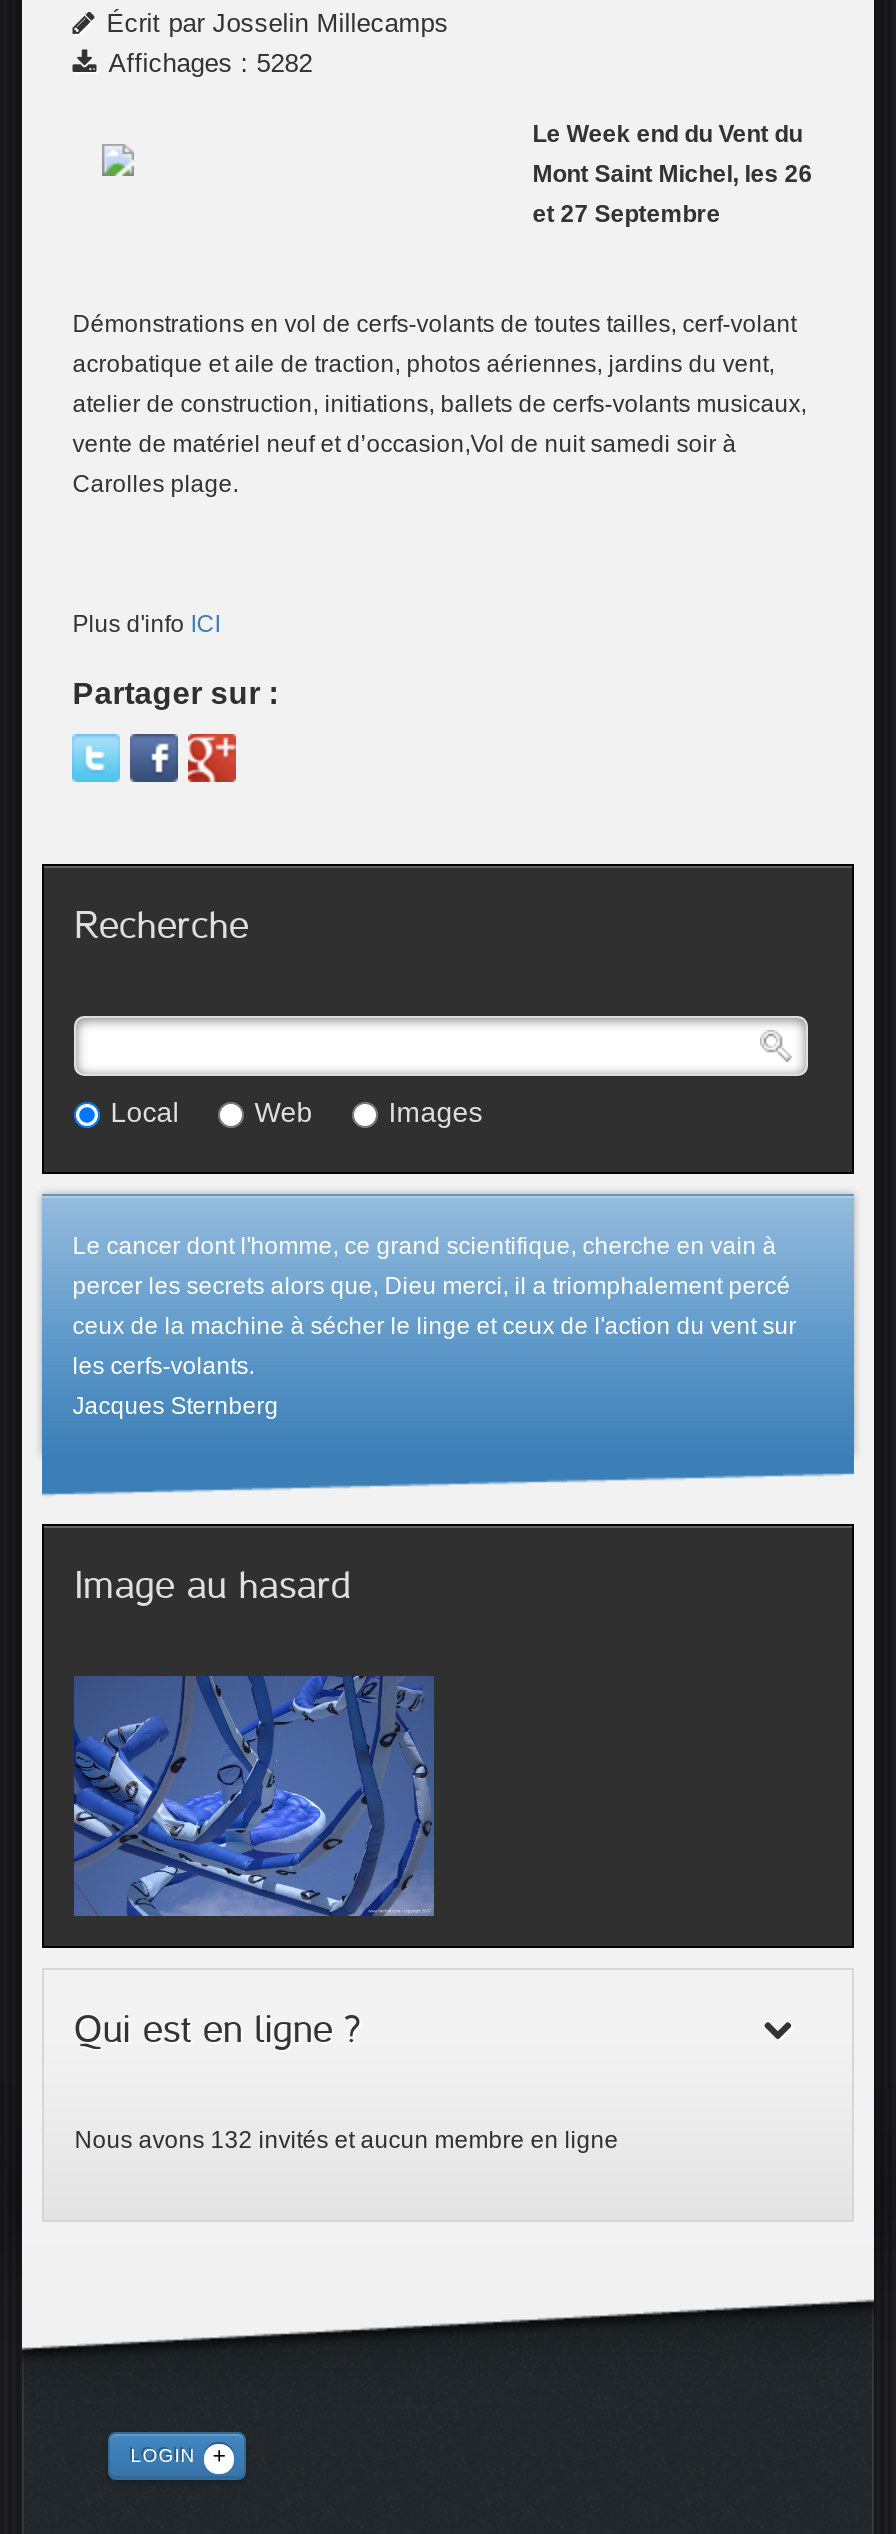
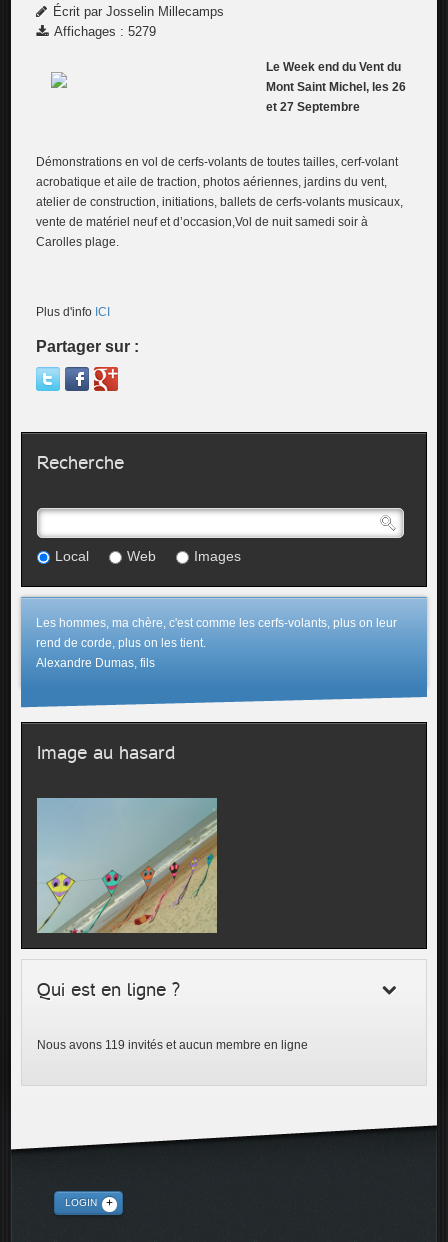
[100,48,312,78] Affichages : 5282 -> [50,24,156,39] Affichages : 5279
[72,1232,796,1420] Le cancer dont l'homme, ce grand scientifique, cherche en vain à | percer les secrets alors que, Dieu merci, il a triomphalement percé | ceux de la machine à sécher le linge et ceux de l'action du vent sur | les cerfs-volants. | Jacques Sternberg -> [36,616,397,670] Les hommes, ma chère, c'est comme les cerfs-volants, plus on leur | rend de corde, plus on les tient. | Alexandre Dumas, fils
[74,1674,436,1918] [image] -> [36,797,218,933] [image]
[74,2126,618,2154] Nous avons 132 invités et aucun membre en ligne -> [37,1038,308,1052] Nous avons 119 invités et aucun membre en ligne

